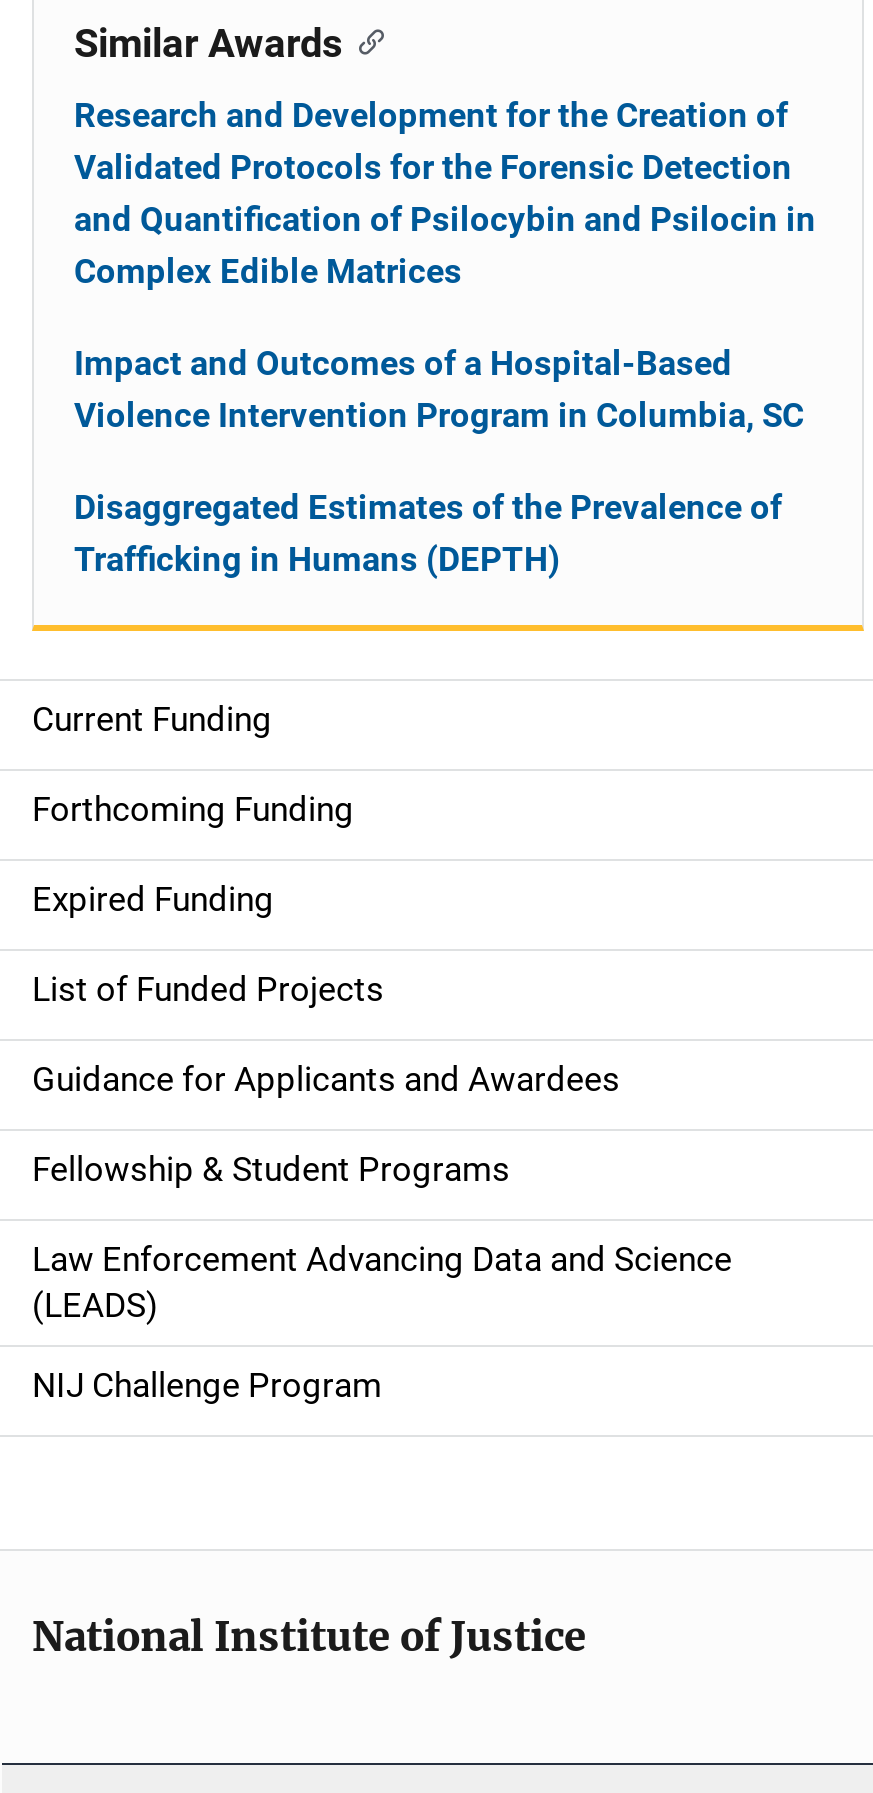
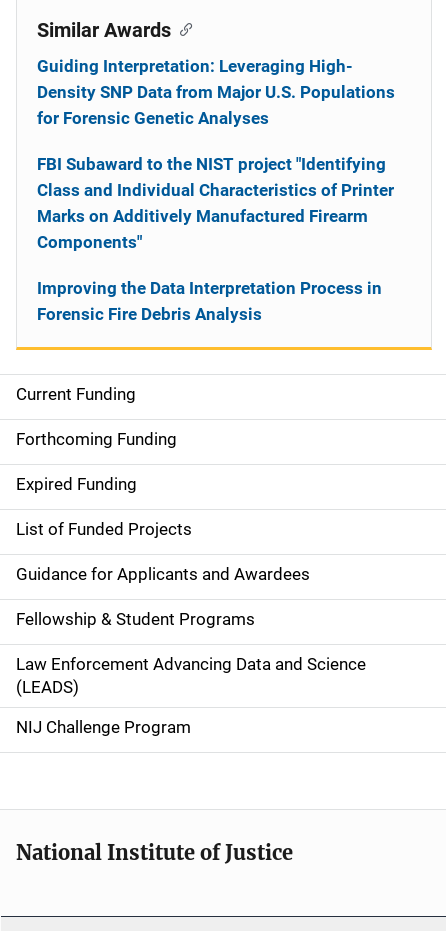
[74,95,816,291] Research and Development for the Creation of | Validated Protocols for the Forensic Detection | and Quantification of Psilocybin and Psilocin in | Complex Edible Matrices -> [37,56,395,128] Guiding Interpretation: Leveraging High- | Density SNP Data from Major U.S. Populations | for Forensic Genetic Analyses
[74,343,804,435] Impact and Outcomes of a Hospital-Based | Violence Intervention Program in Columbia, SC -> [37,154,394,252] FBI Subaward to the NIST project "Identifying | Class and Individual Characteristics of Printer | Marks on Additively Manufactured Firearm | Components"
[74,487,782,579] Disaggregated Estimates of the Prevalence of | Trafficking in Humans (DEPTH) -> [37,278,382,324] Improving the Data Interpretation Process in | Forensic Fire Debris Analysis

